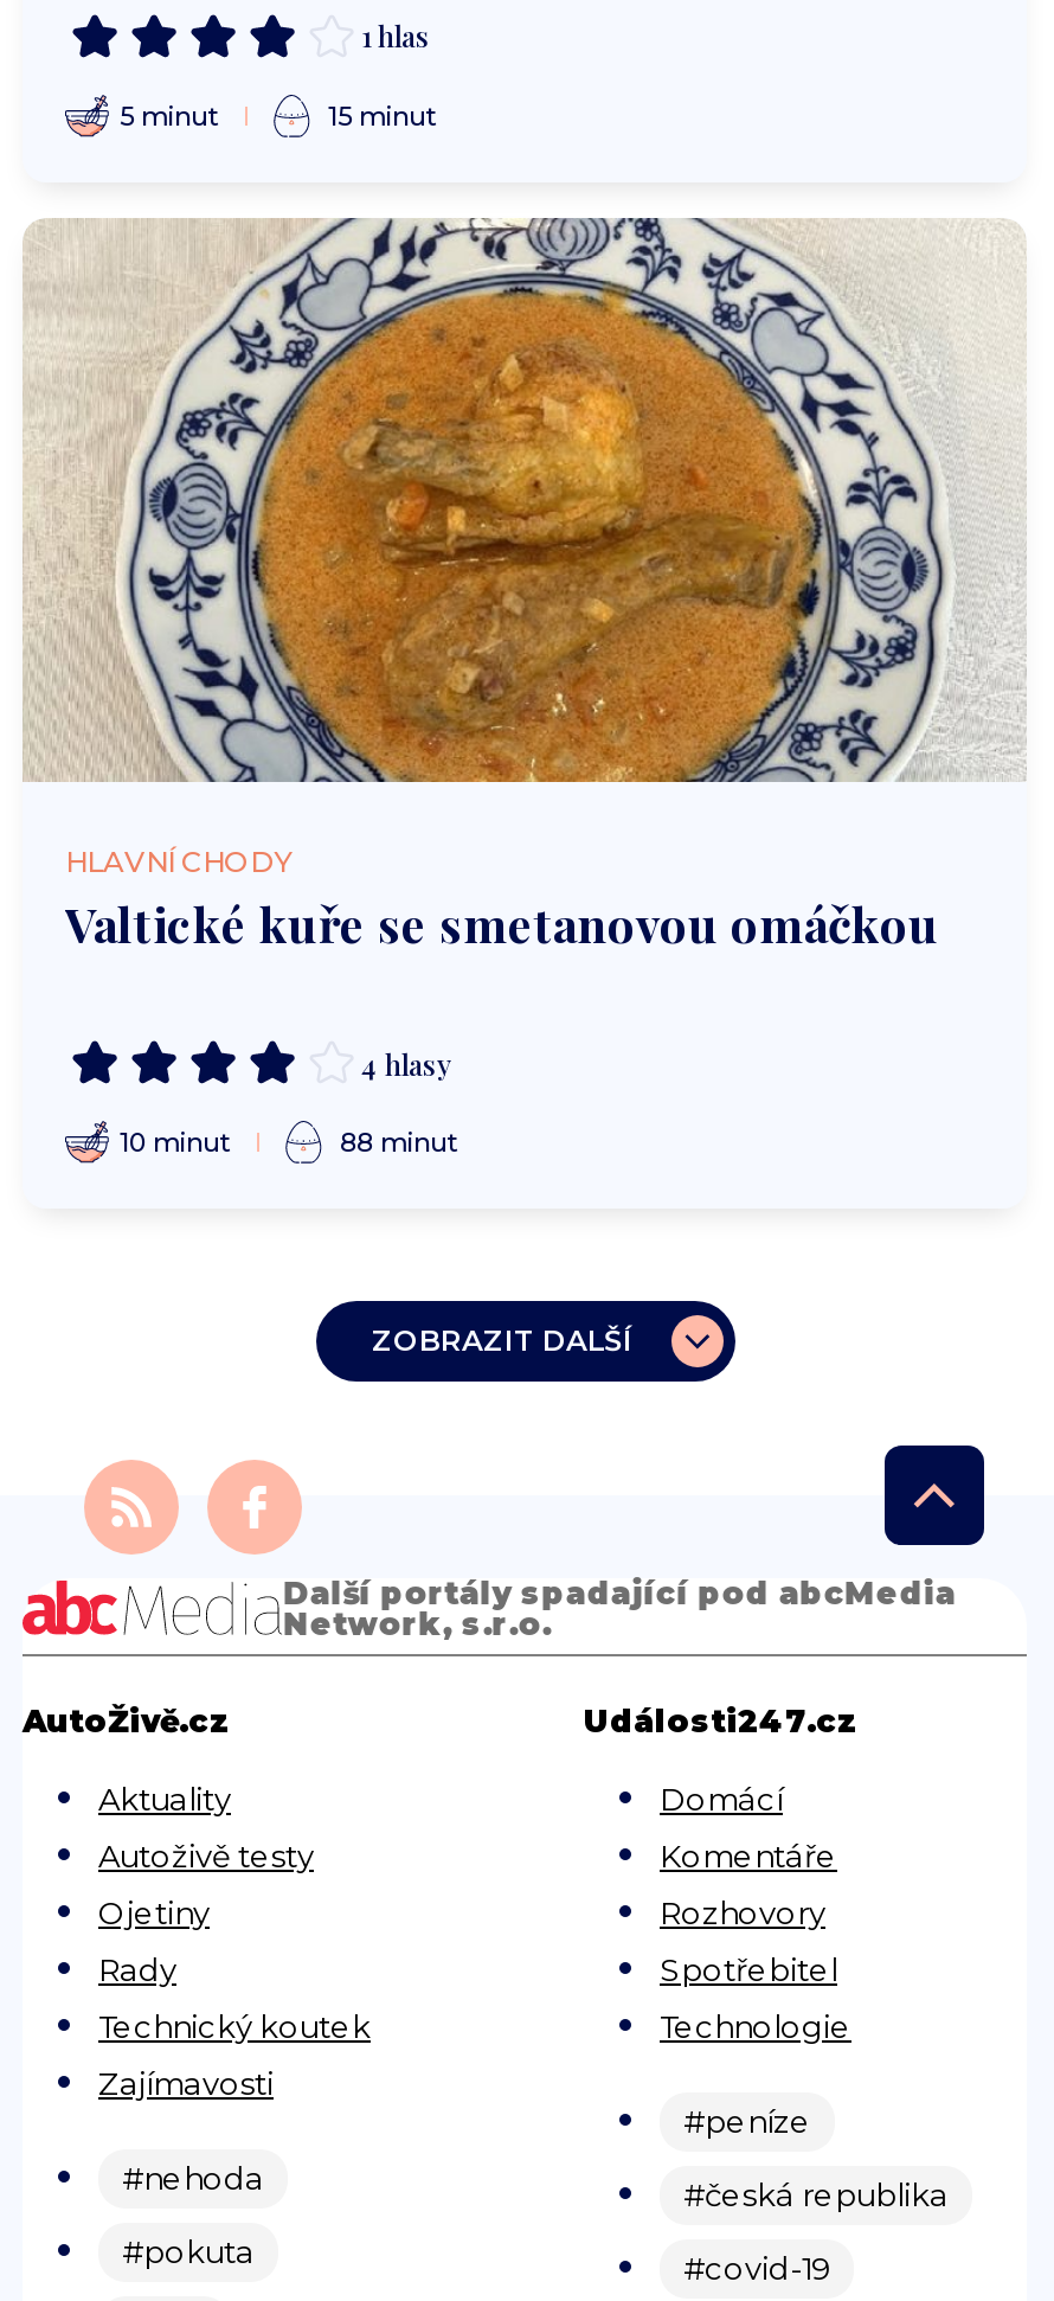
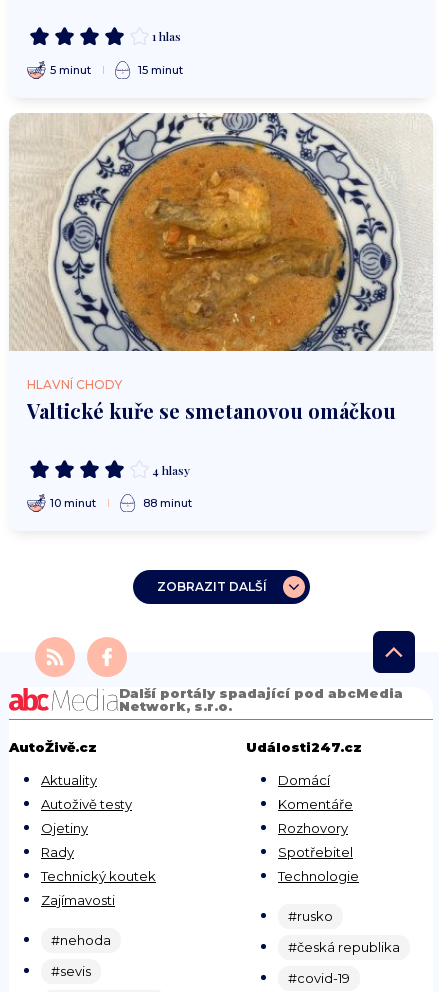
[683,2102,811,2140] #peníze -> [288,908,333,924] #rusko
[122,2233,255,2270] #pokuta -> [51,963,91,979] #sevis

